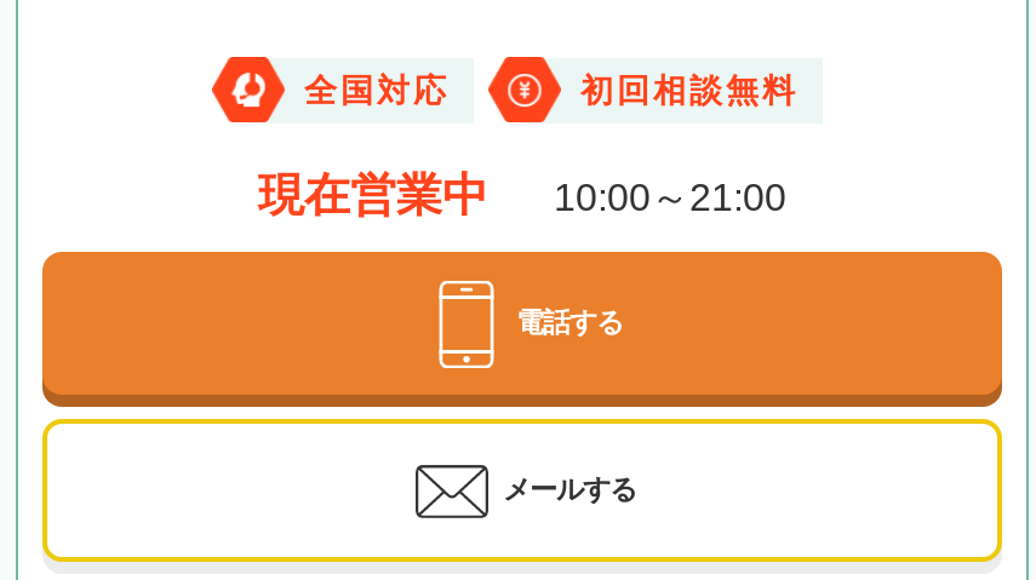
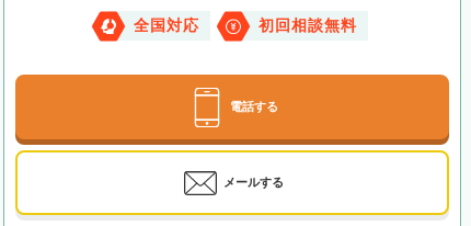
[258,168,786,219] 現在営業中 | 10:00～21:00 -> none

